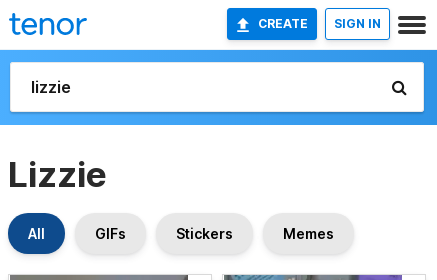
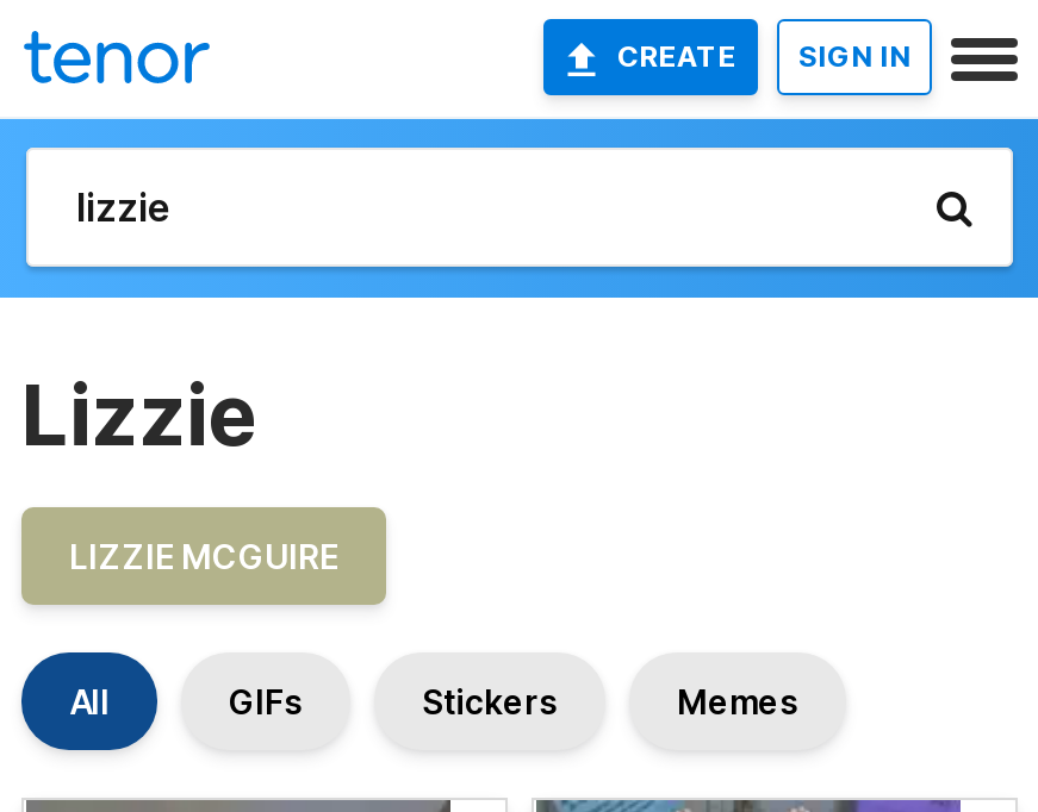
none -> [69,536,338,576] LIZZIE MCGUIRE

